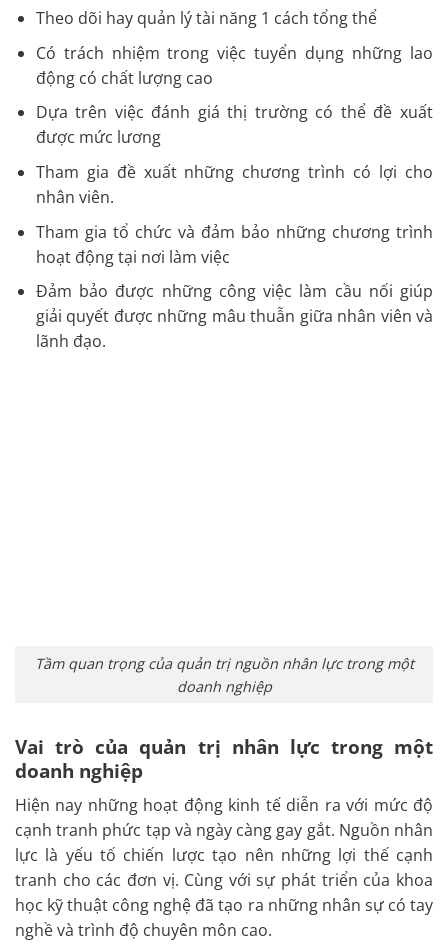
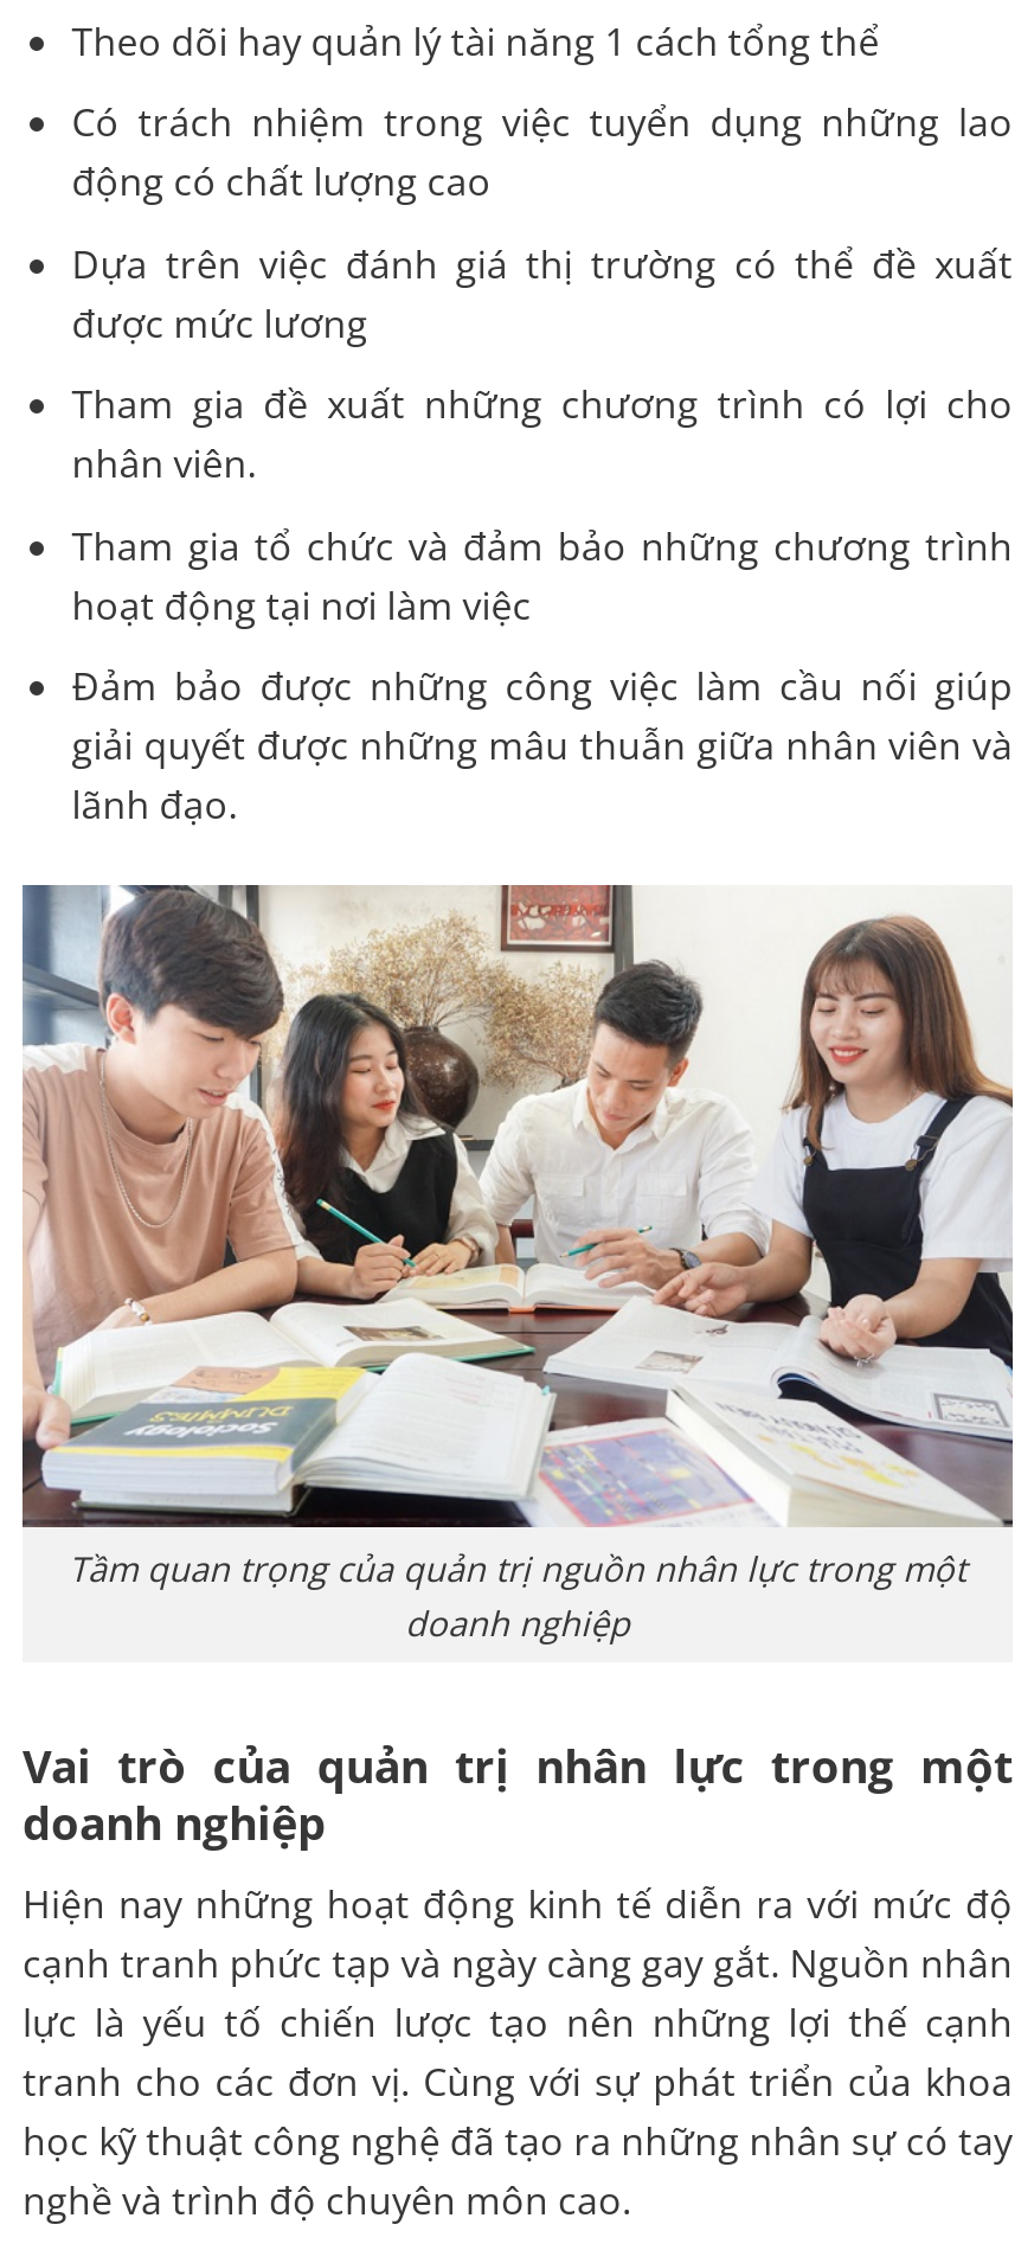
none -> [20,883,1015,1530] [image]

